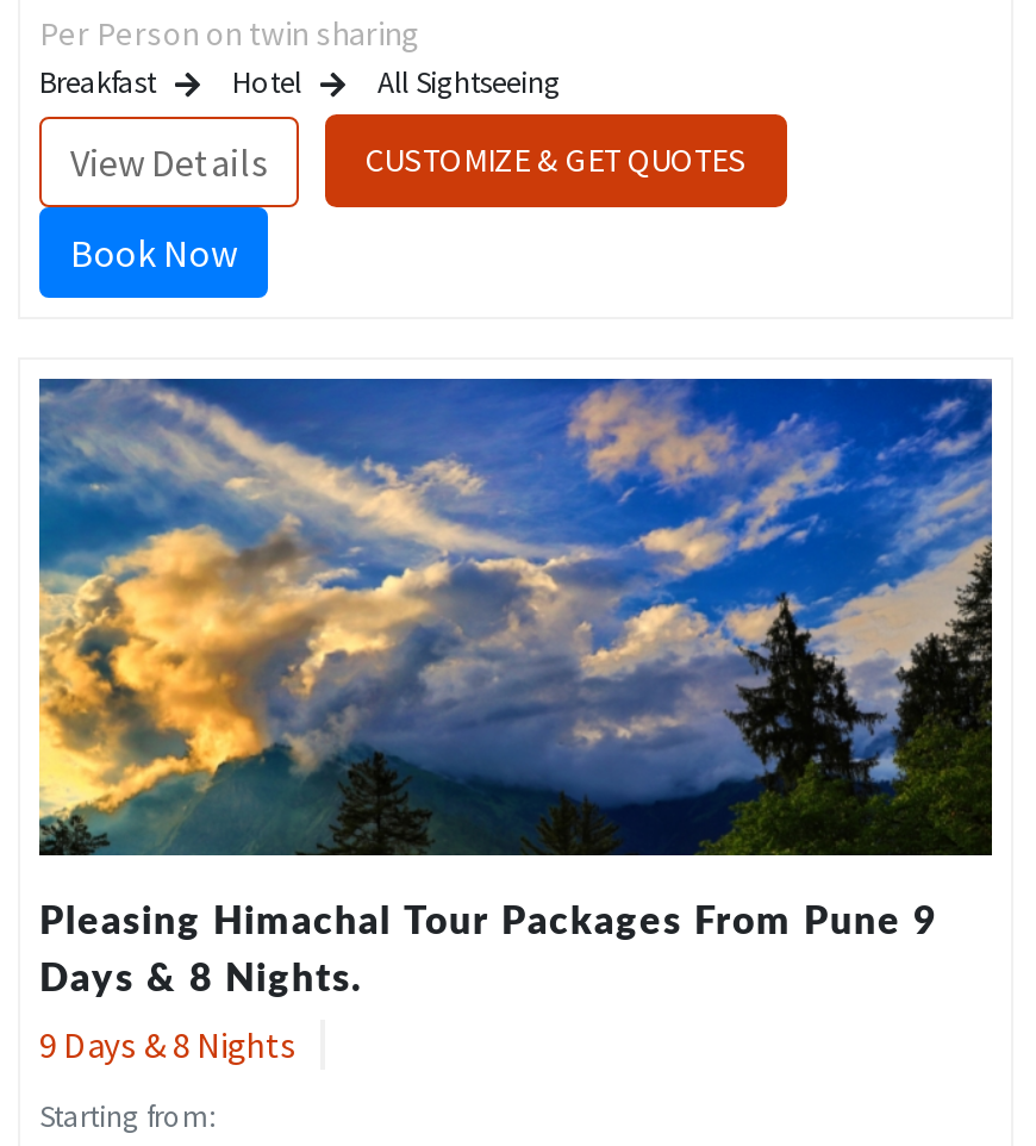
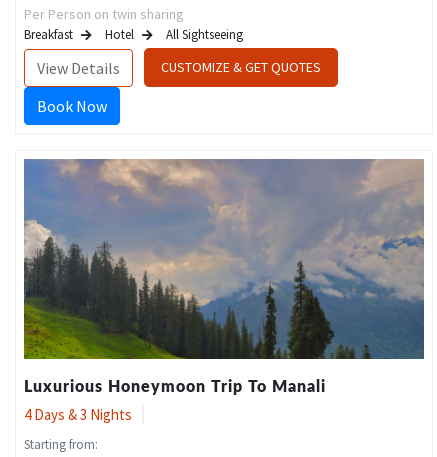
[37,376,994,1067] [image] | Pleasing Himachal Tour Packages From Pune 9 | Days & 8 Nights. | 9 Days & 8 Nights -> [23,158,425,424] [image] | Luxurious Honeymoon Trip To Manali | 4 Days &3 Nights

